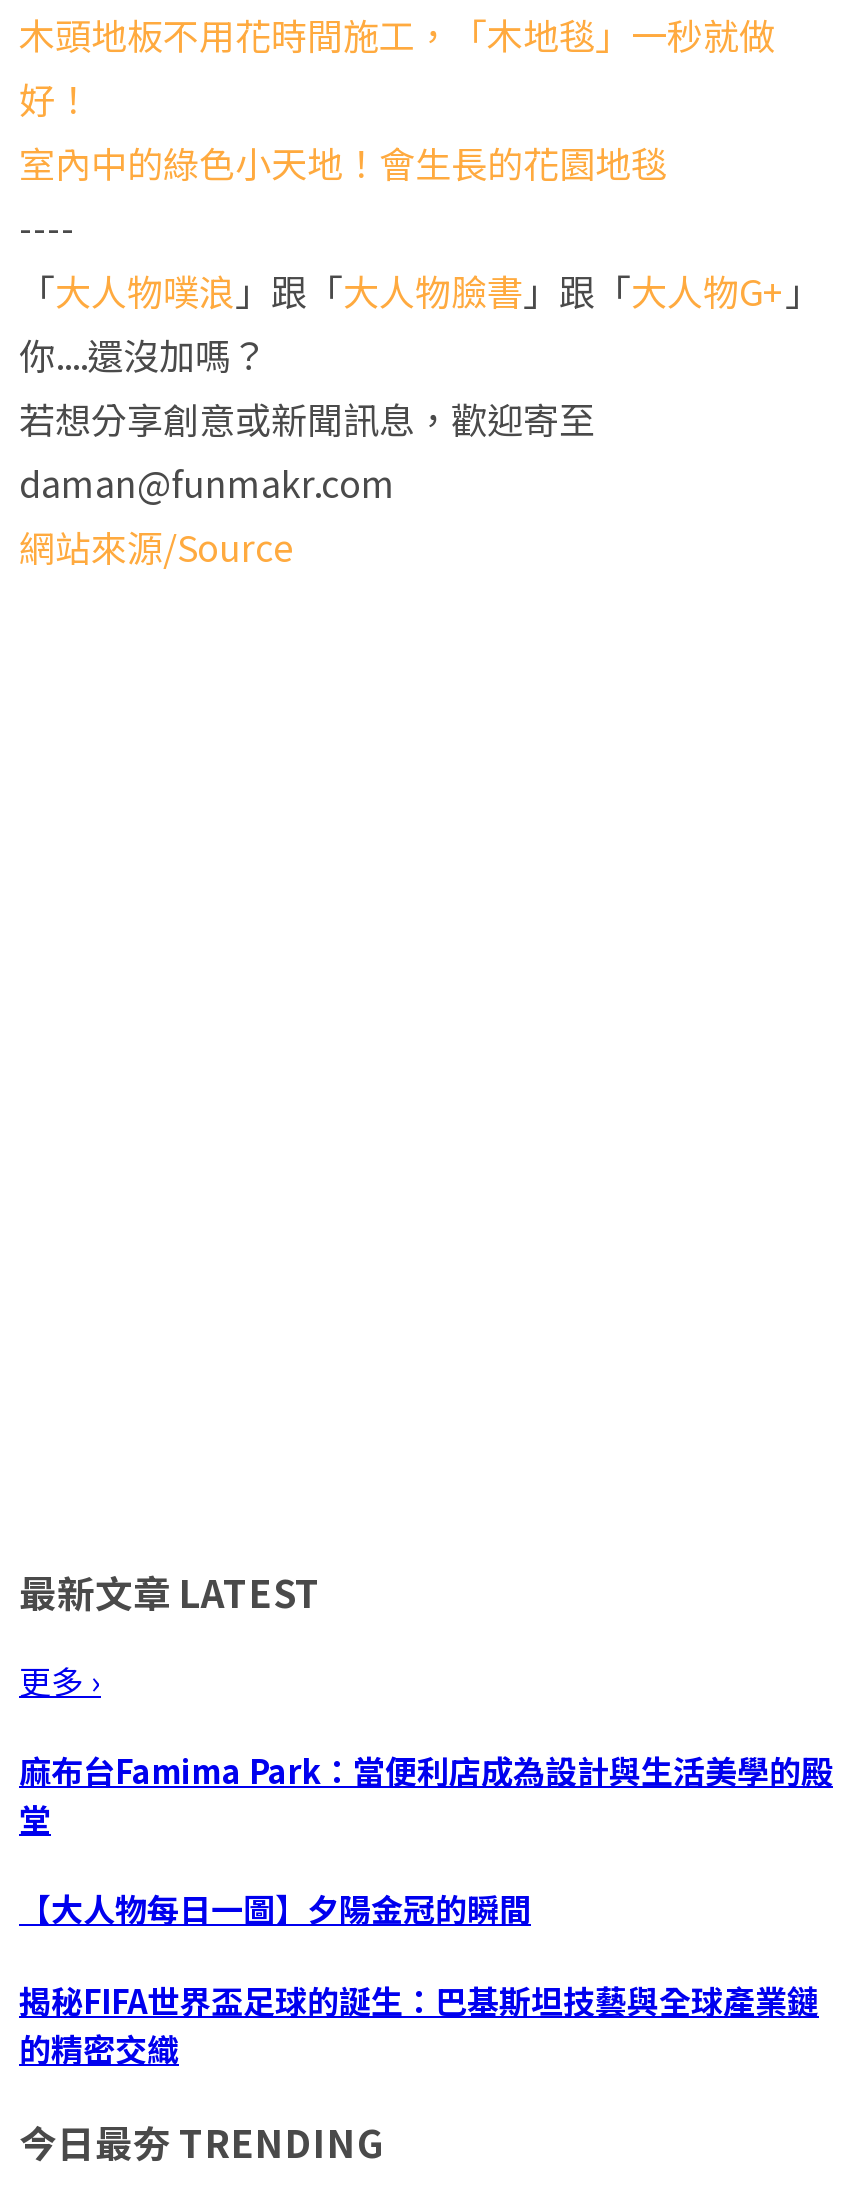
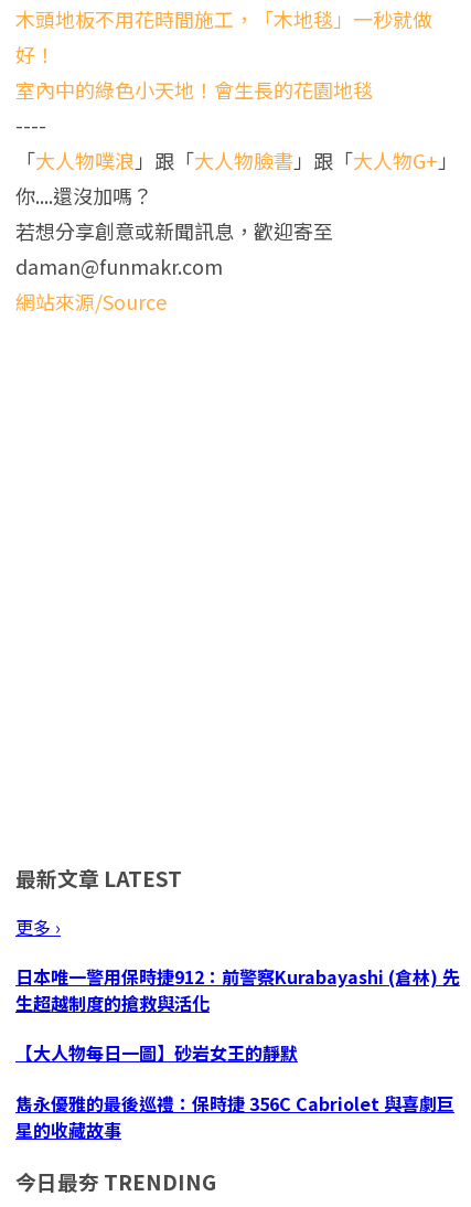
[19,1746,833,1842] 麻布台Famima Park：當便利店成為設計與生活美學的殿 | 堂 -> [15,963,460,1016] 日本唯一警用保時捷912：前警察Kurabayashi (倉林) 先 | 生超越制度的搶救與活化
[19,1885,531,1933] 【大人物每日一圖】夕陽金冠的瞬間 -> [15,1040,298,1066] 【大人物每日一圖】砂岩女王的靜默
[19,1975,819,2071] 揭秘FIFA世界盃足球的誕生：巴基斯坦技藝與全球產業鏈 | 的精密交織 -> [15,1090,454,1143] 雋永優雅的最後巡禮：保時捷 356C Cabriolet 與喜劇巨 | 星的收藏故事

